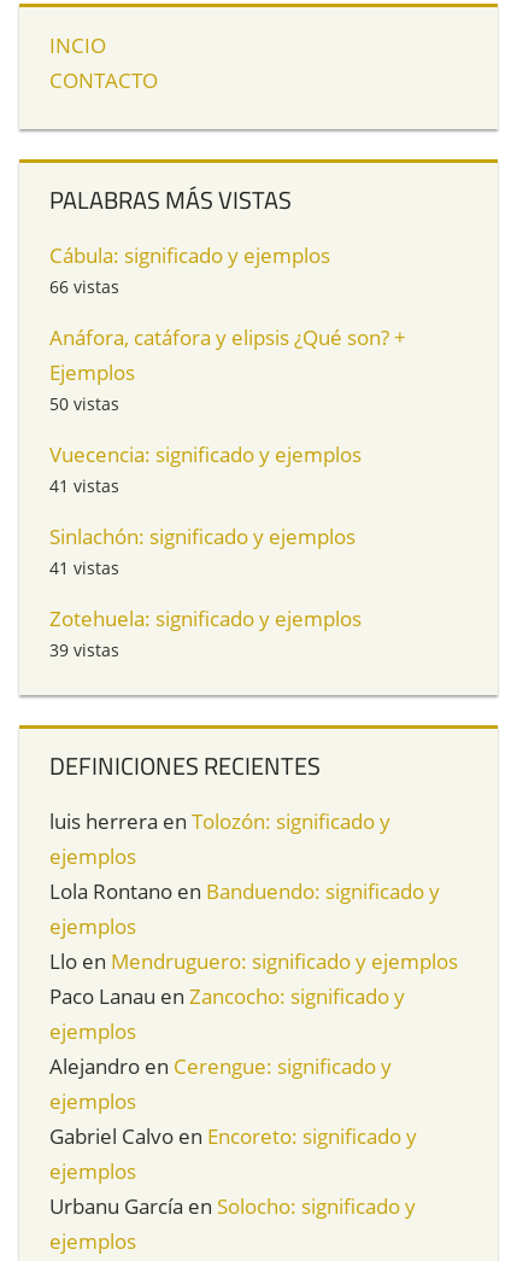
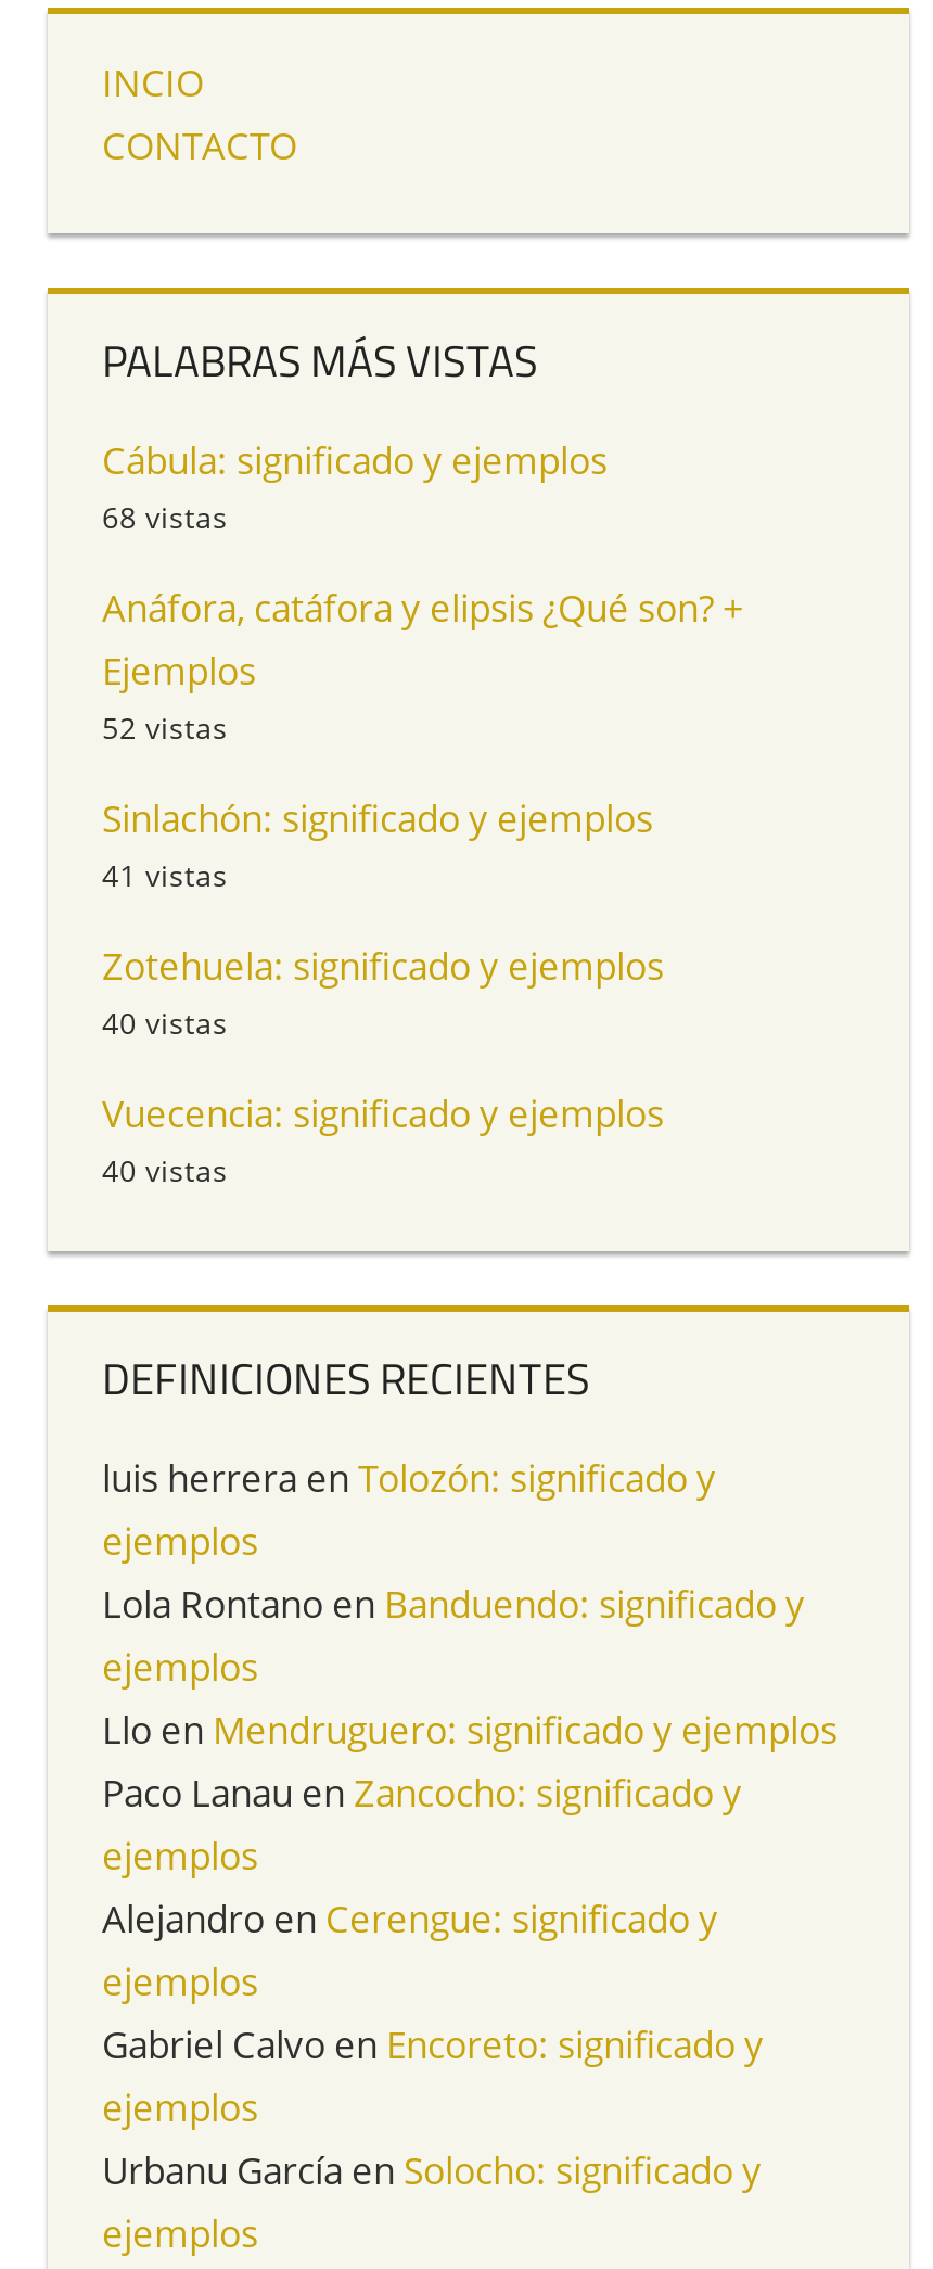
[49,275,119,298] 66 vistas -> [102,497,228,538] 68 vistas
[49,393,119,498] 50 vistas | 41 vistas -> [102,707,228,748] 52 vistas
moved [49,441,362,469] -> [102,1089,664,1139]: Vuecencia: significado y ejemplos
moved [49,523,362,633] -> [102,794,664,991]: Sinlachón: significado y ejemplos | 41 vistas | Zotehuela: significado y ejemplos
[49,639,119,662] 39 vistas -> [102,1002,228,1191] 40 vistas | 40 vistas

